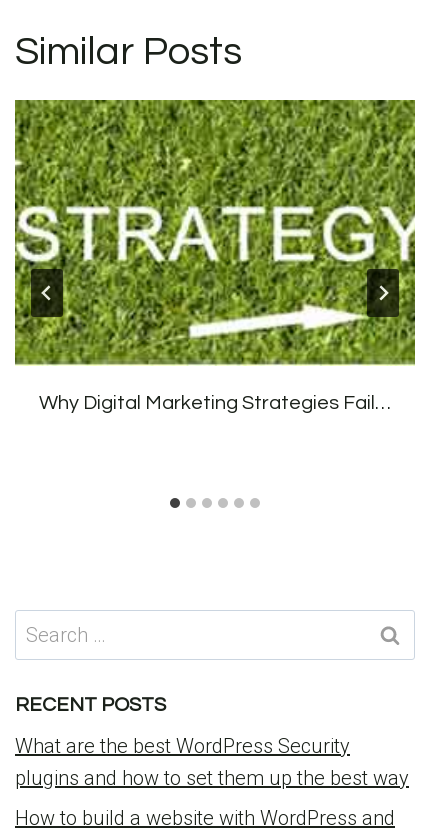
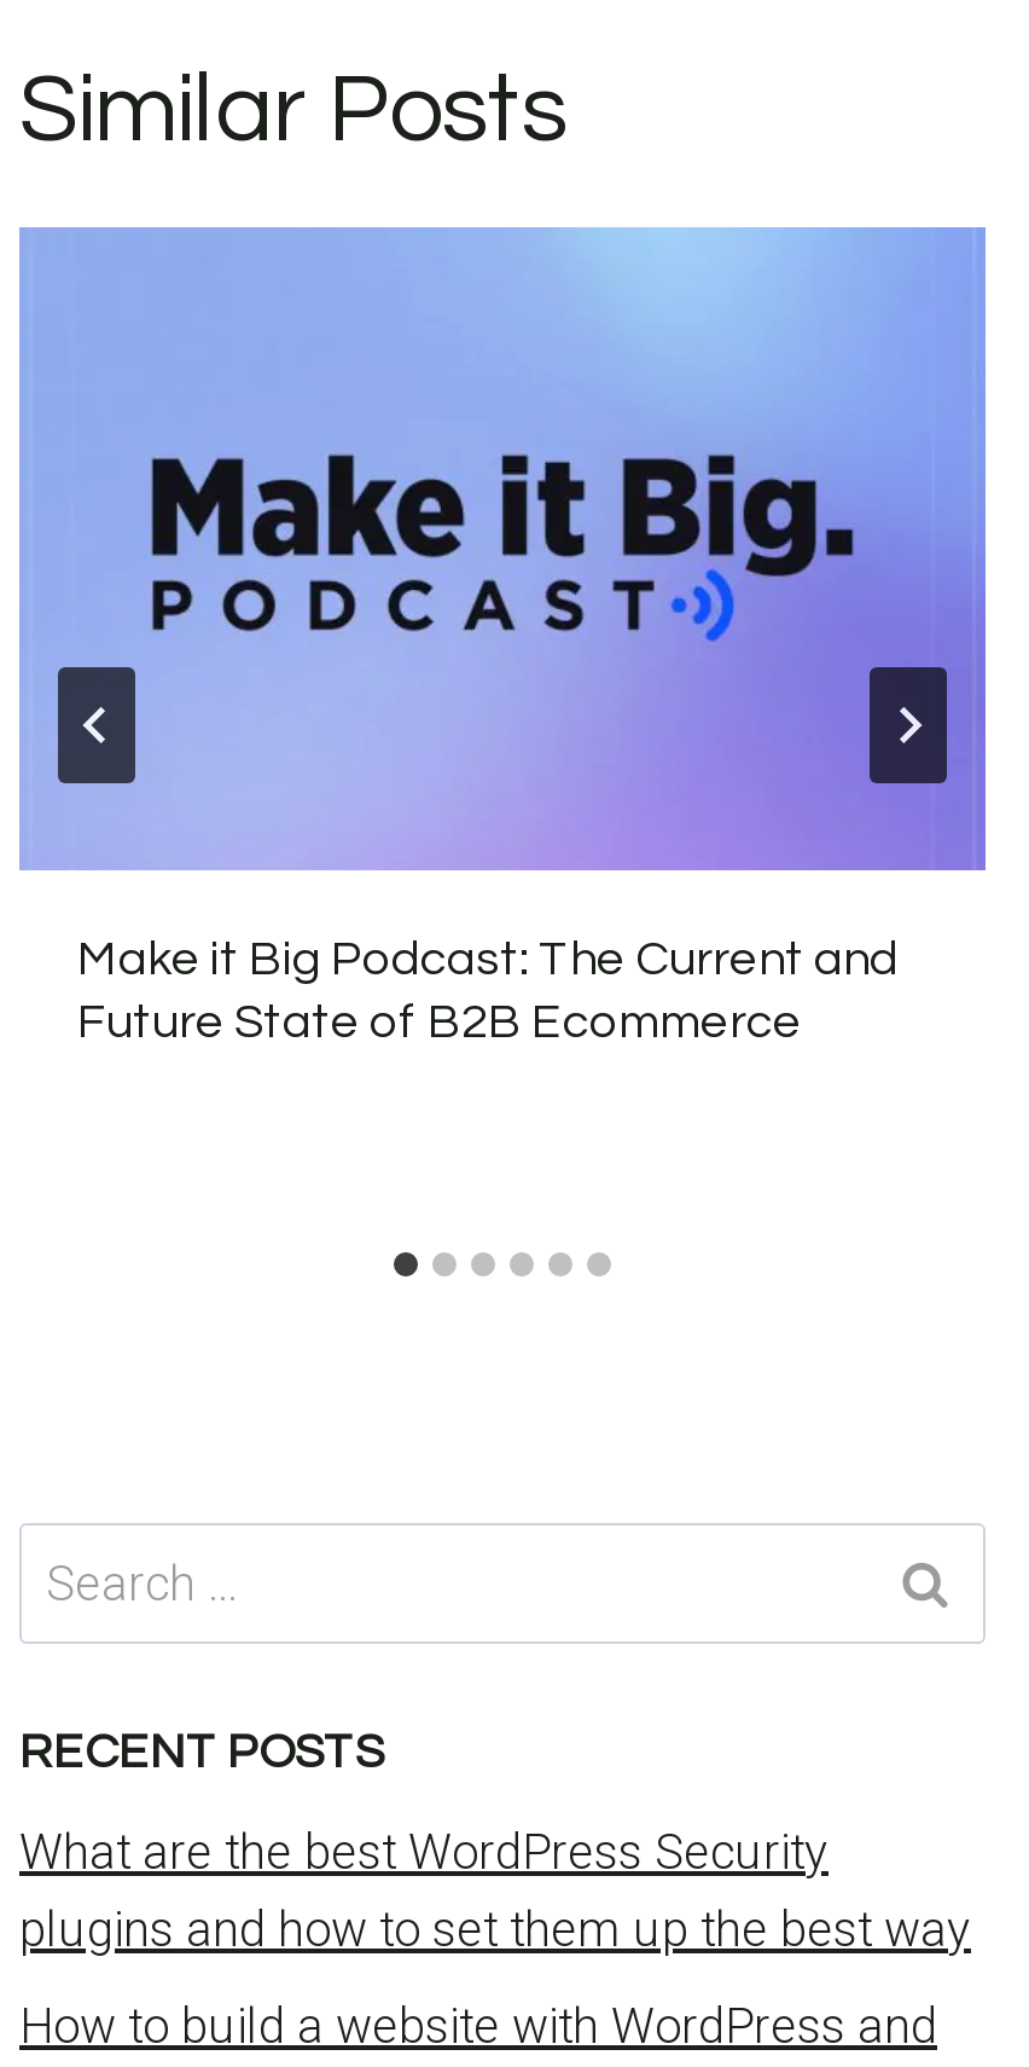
[14,99,416,413] [image] | Why Digital Marketing Strategies Fail… -> [19,225,988,1048] [image] | Make it Big Podcast: The Current and | Future State of B2B Ecommerce

